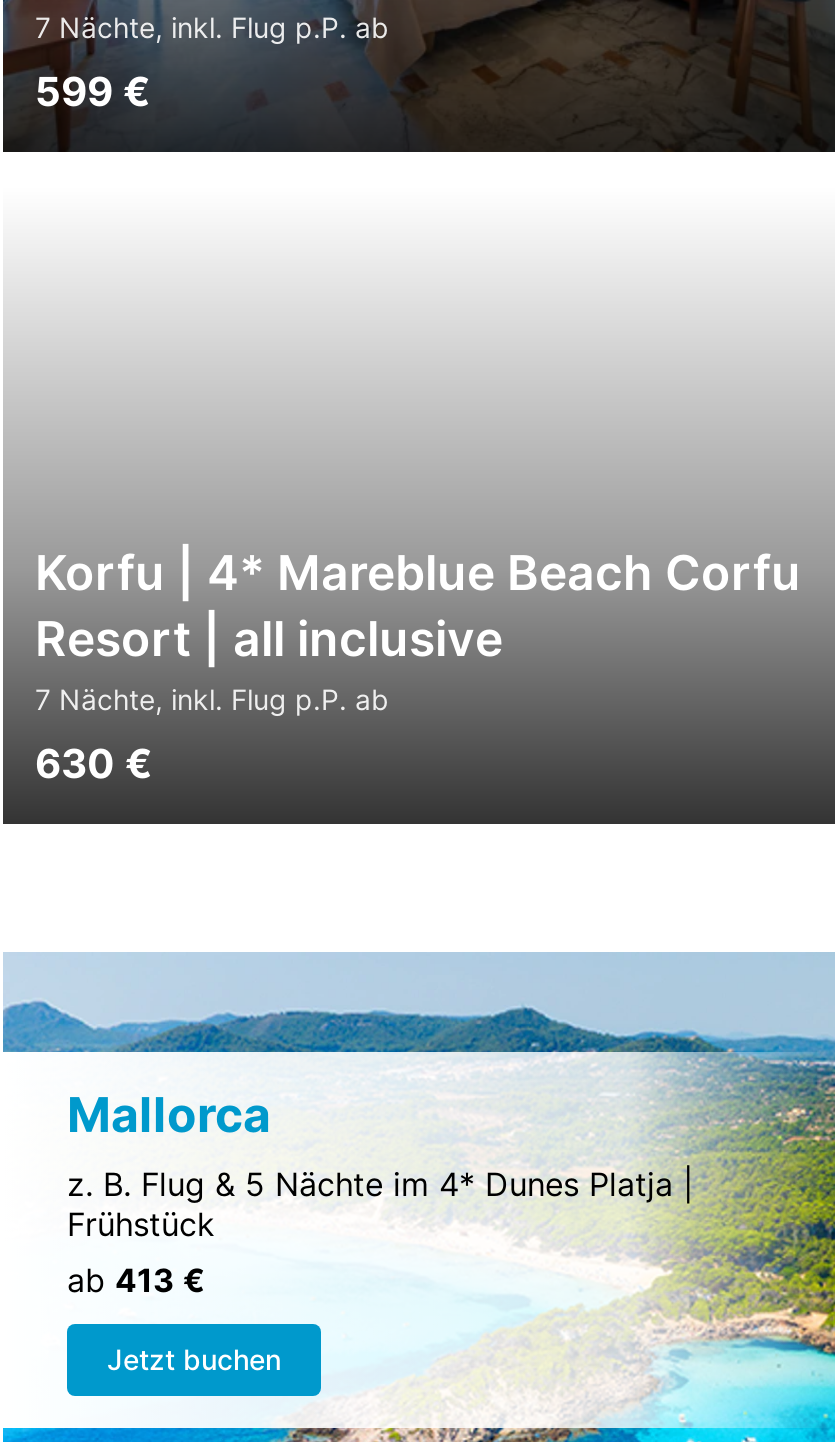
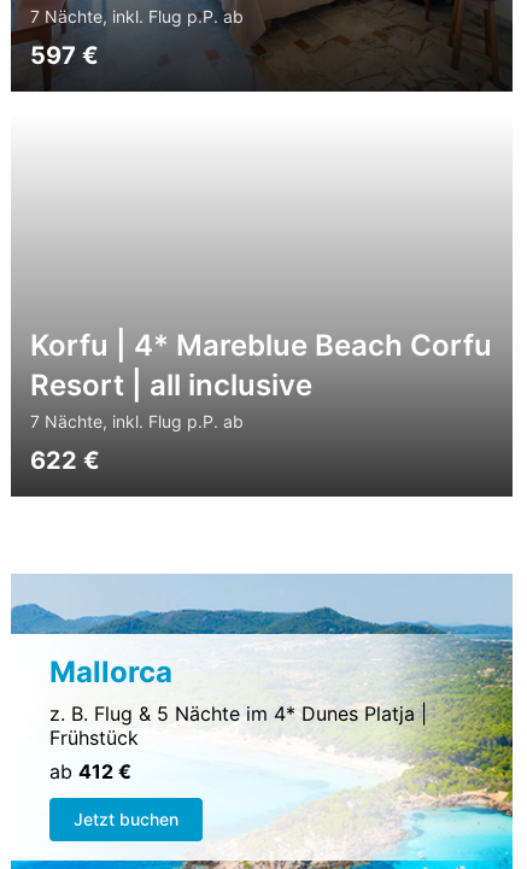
[35,68,151,116] 599 € -> [30,41,99,70] 597 €
[35,740,153,788] 630 € -> [30,446,100,475] 622 €
[67,1260,205,1300] ab 413 € -> [49,759,131,783] ab 412 €

